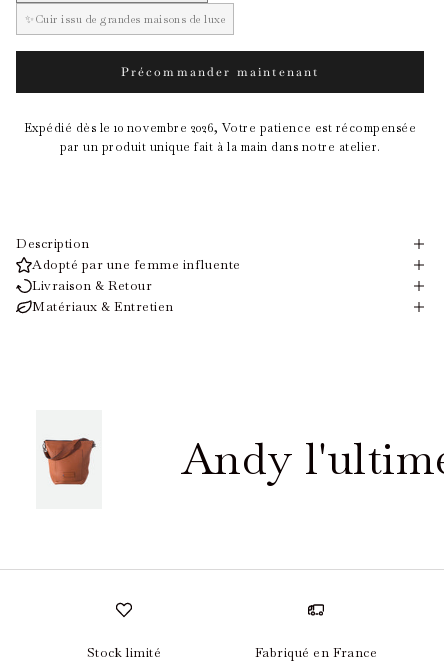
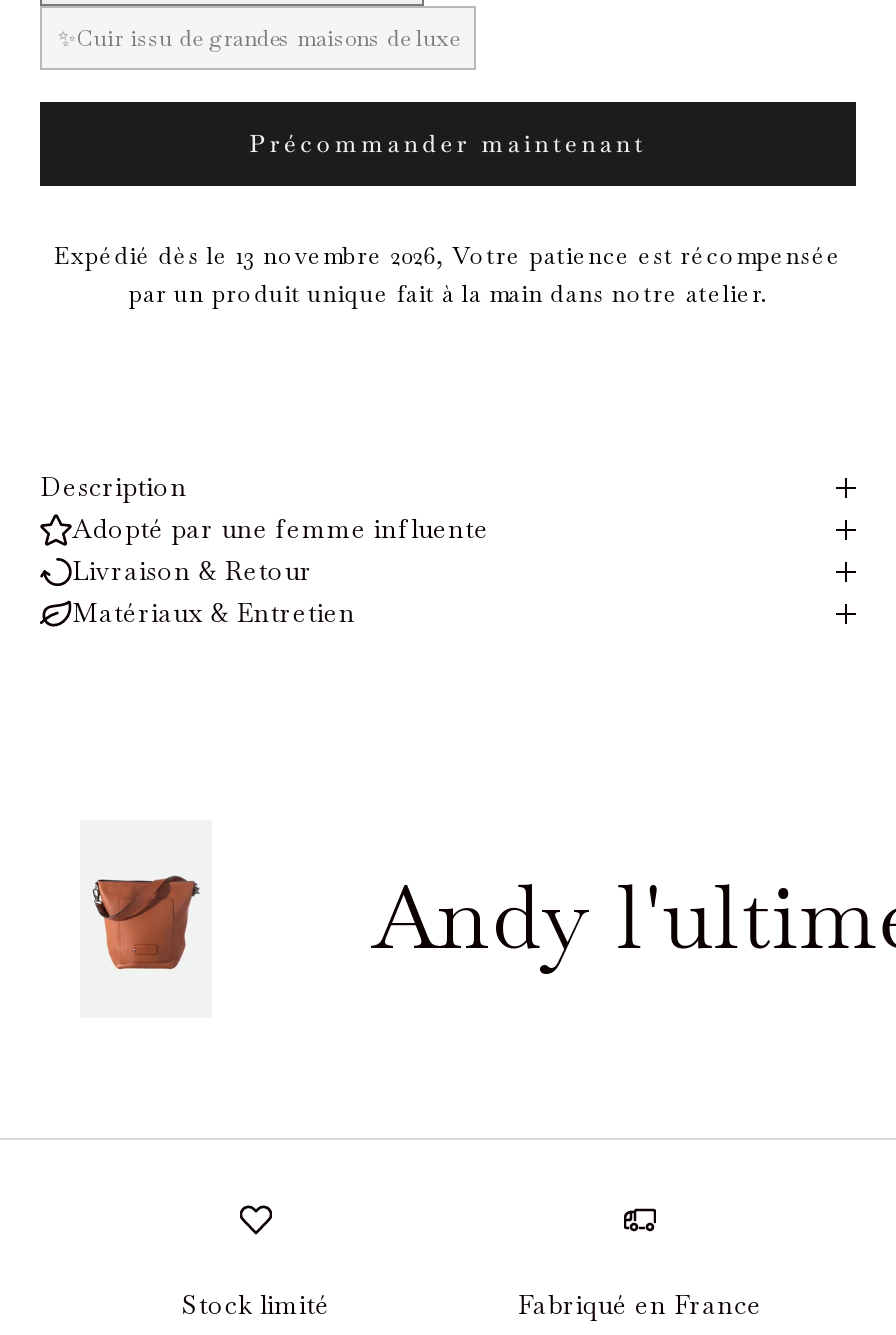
[24,120,416,136] Expédié dès le 10 novembre 2026, Votre patience est récompensée -> [54,241,842,273] Expédié dès le 13 novembre 2026, Votre patience est récompensée

